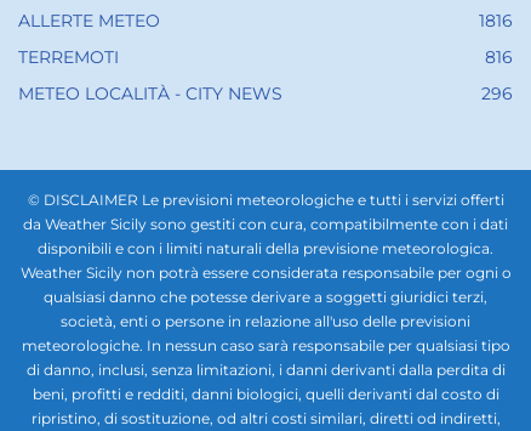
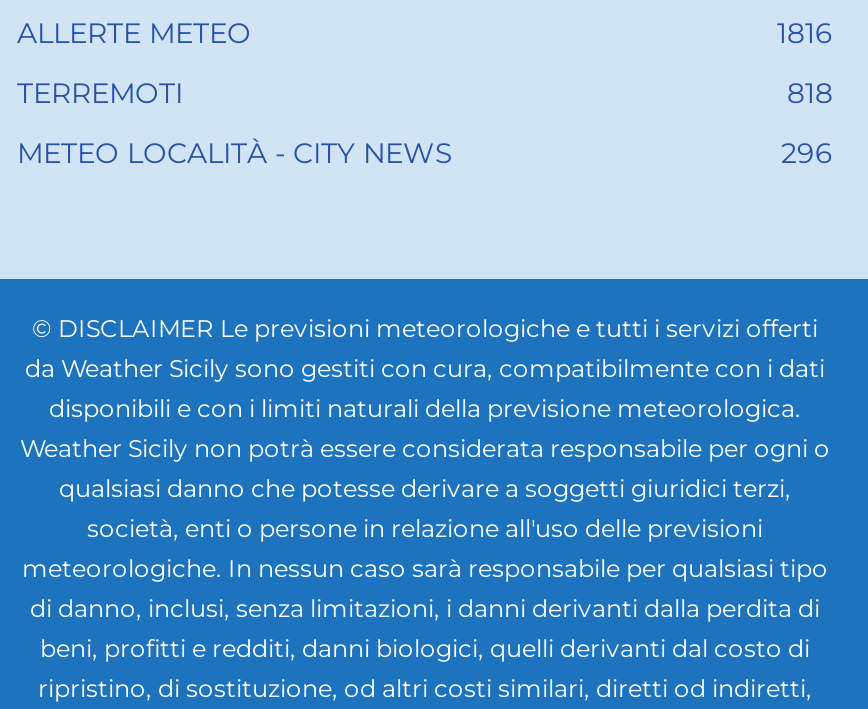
[485,46,513,68] 816 -> [787,75,833,111] 818

